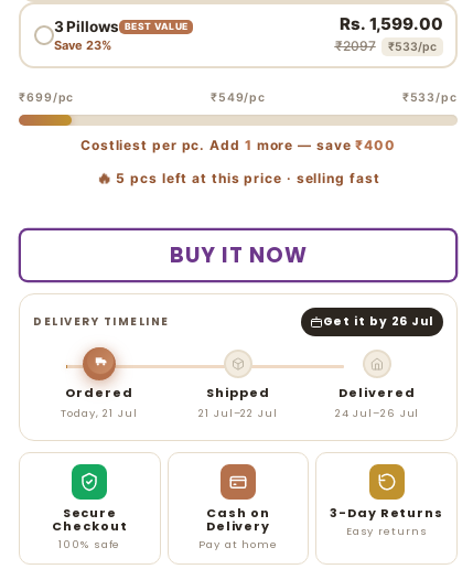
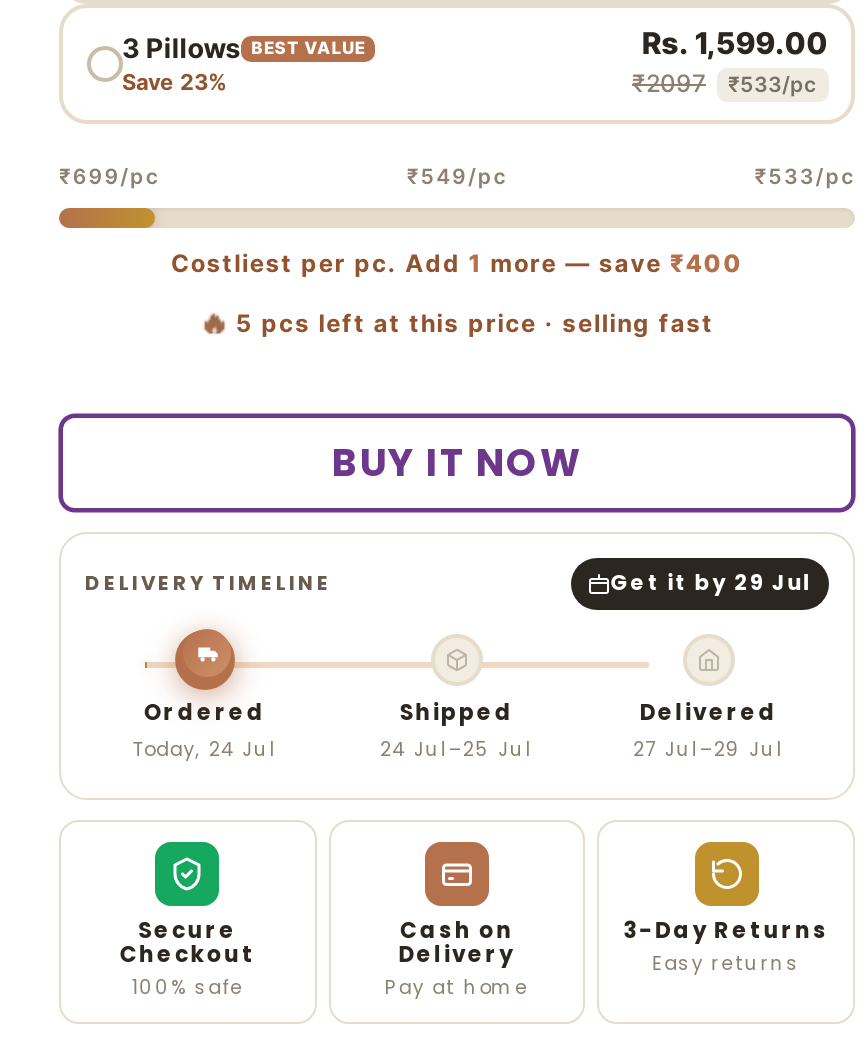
[323,313,433,330] Get it by 26 Jul -> [610,568,811,598] Get it by 29 Jul
[61,406,138,420] Today, 21 Jul -> [132,736,278,762] Today, 24 Jul
[199,406,278,420] 21 Jul–22 Jul -> [380,736,534,762] 24 Jul–25 Jul
[335,406,419,420] 24 Jul–26 Jul -> [633,736,785,762] 27 Jul–29 Jul

